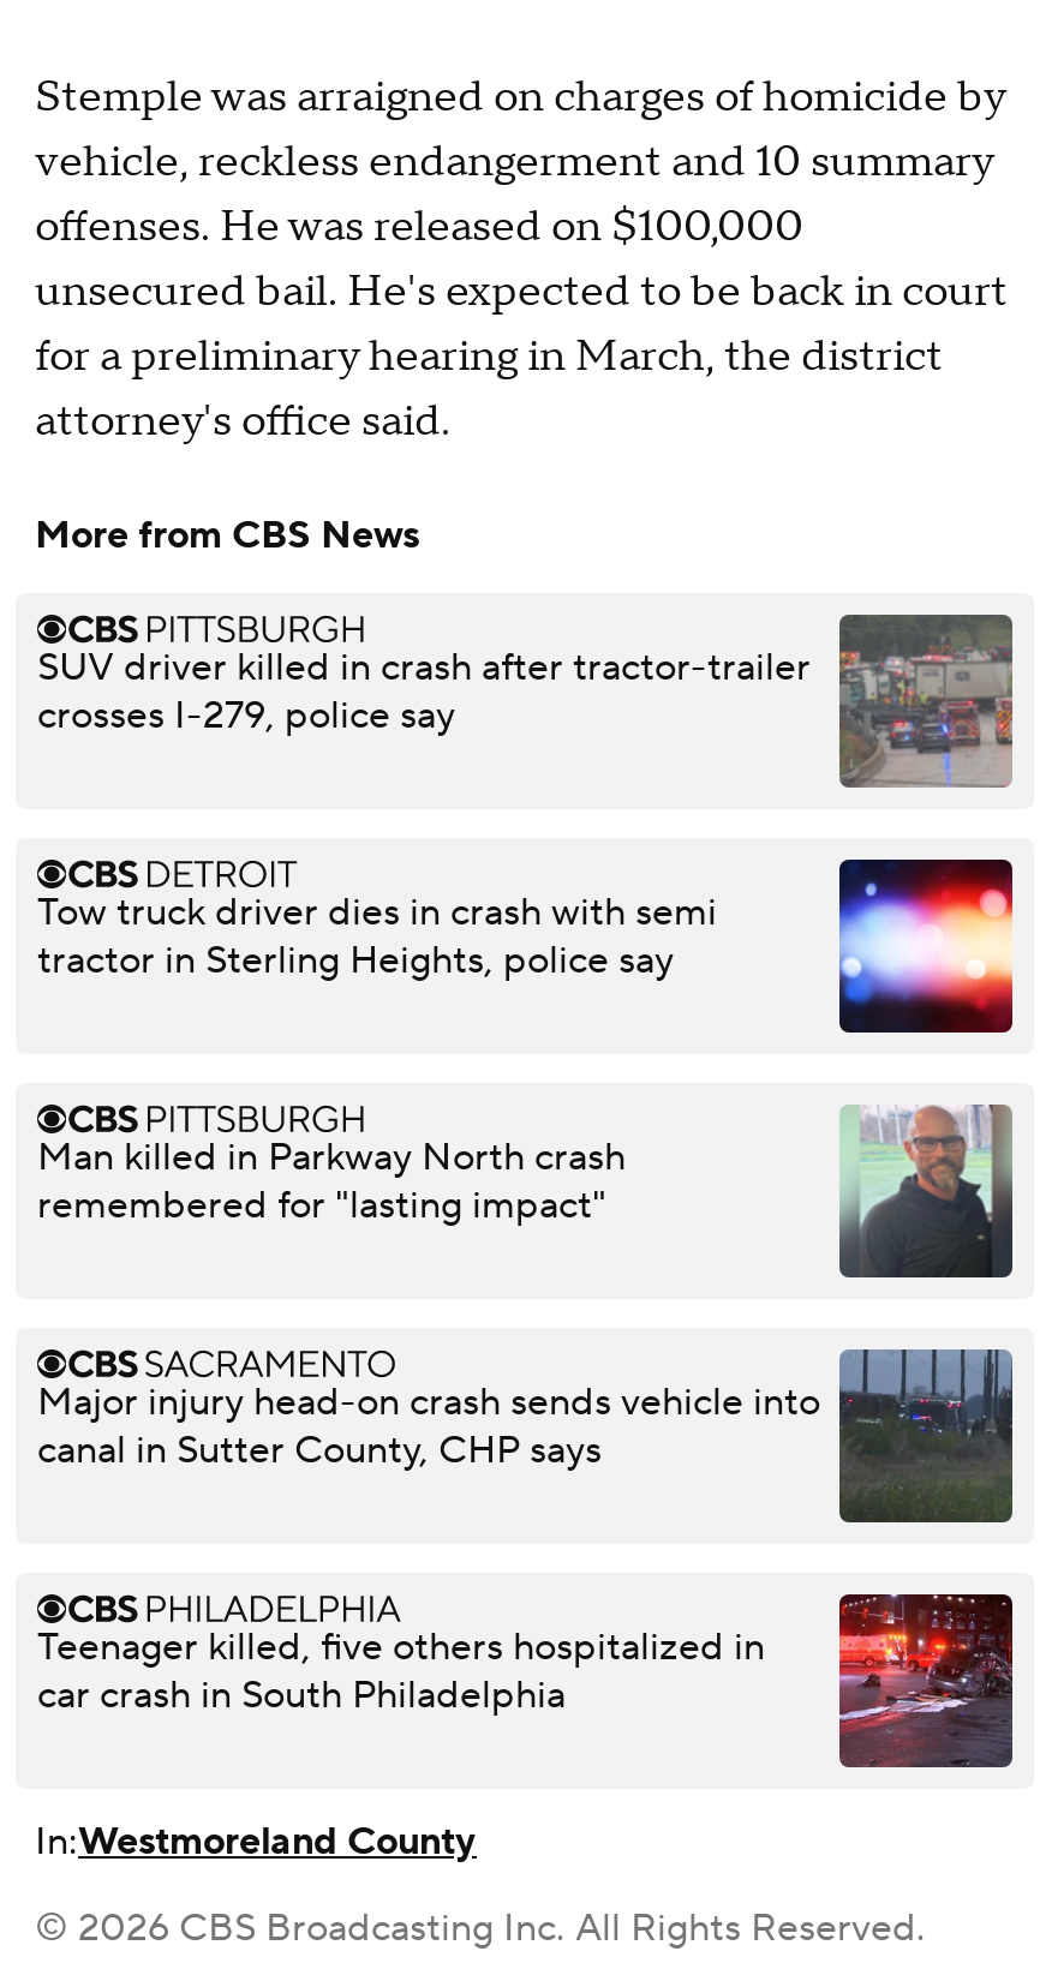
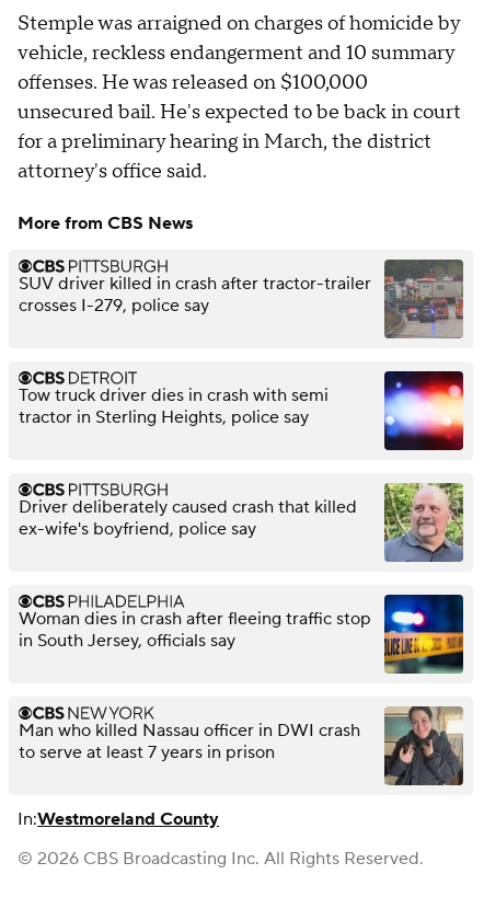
[837,1105,1012,1280] [image] -> [383,482,464,563] [image]
[37,1132,626,1228] Man killed in Parkway North crash | remembered for "lasting impact" -> [19,496,357,539] Driver deliberately caused crash that killed | ex-wife's boyfriend, police say
[37,1347,1015,1525] [image] | Major injury head-on crash sends vehicle into | canal in Sutter County, CHP says -> [19,595,464,675] [image] | Woman dies in crash after fleeing traffic stop | in South Jersey, officials say
[37,1592,1015,1767] [image] | Teenager killed, five others hospitalized in | car crash in South Philadelphia -> [19,705,463,785] [image] | Man who killed Nassau officer in DWI crash | to serve at least 7 years in prison

